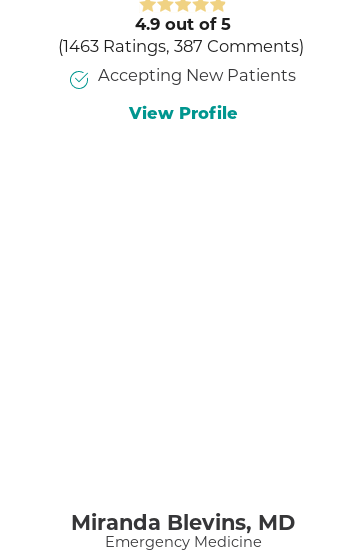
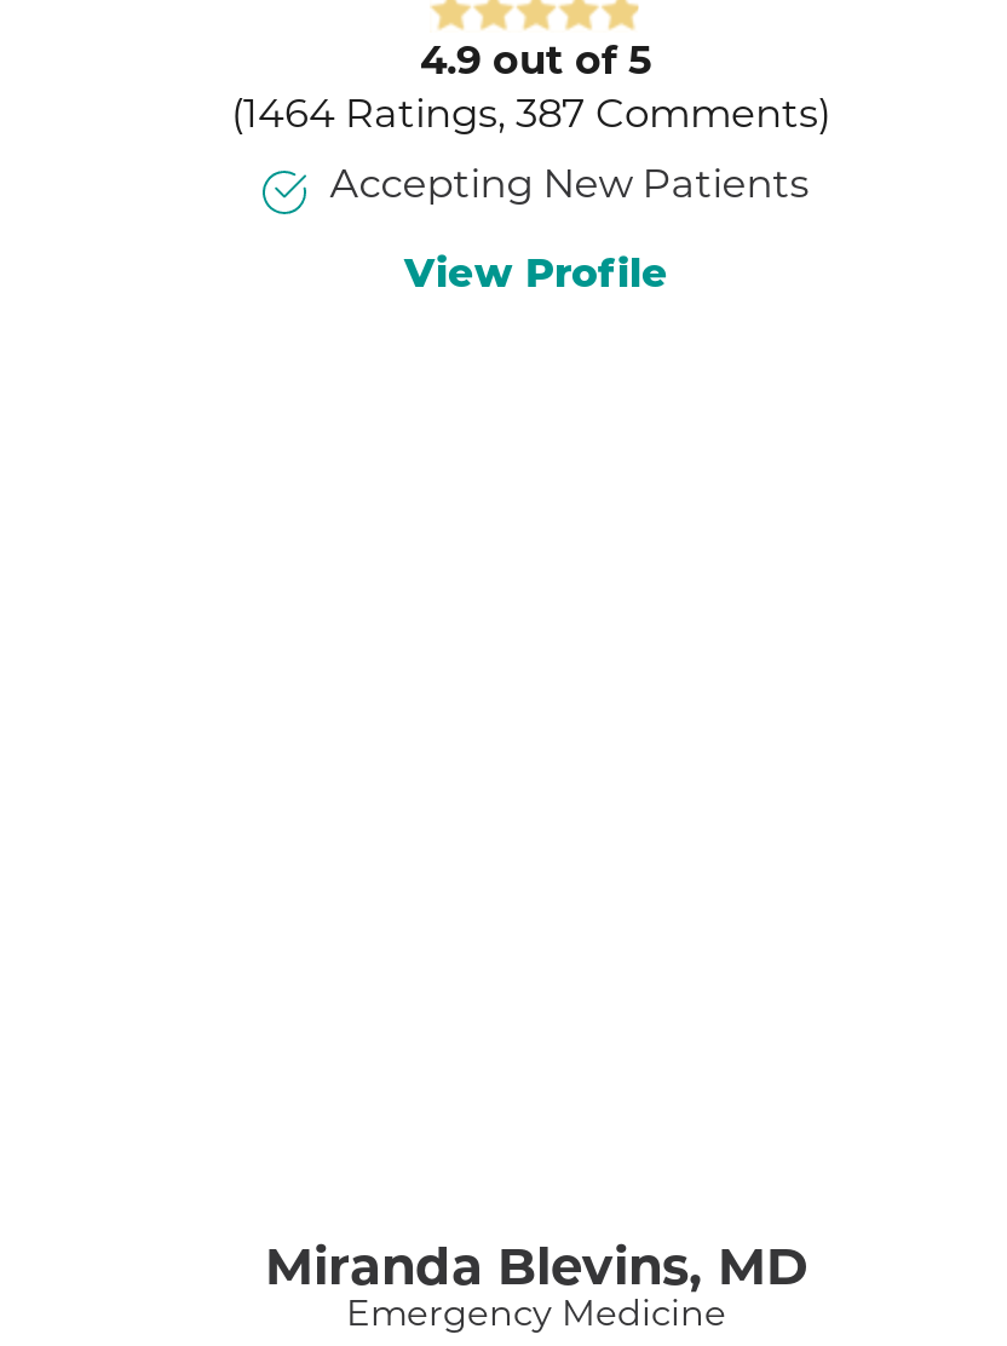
[63,40,298,56] 1463 Ratings 387 Comments -> [243,98,818,137] 1464 Ratings 387 Comments

